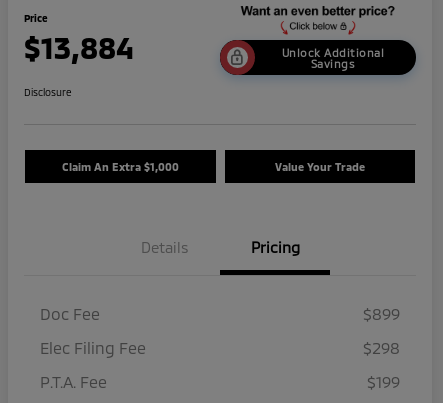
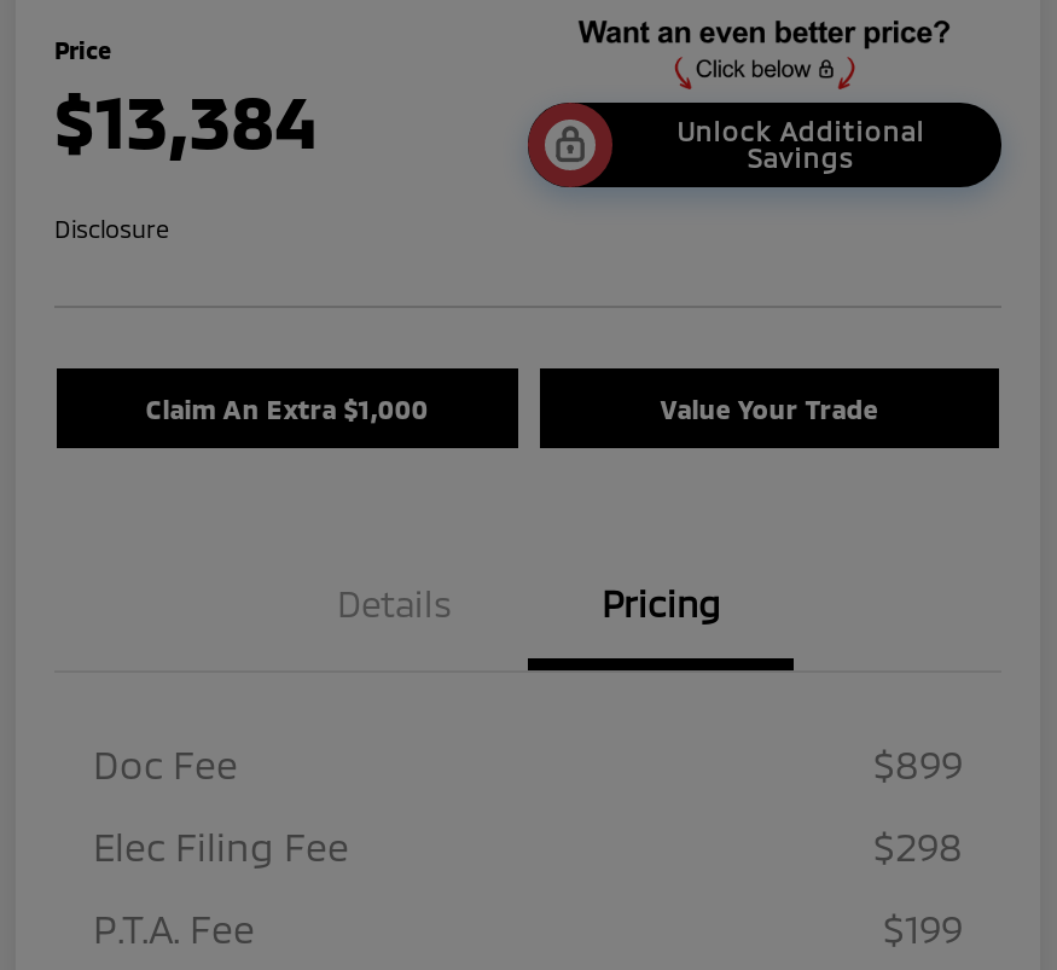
[24,29,134,65] $13,884 -> [54,77,318,164] $13,384

